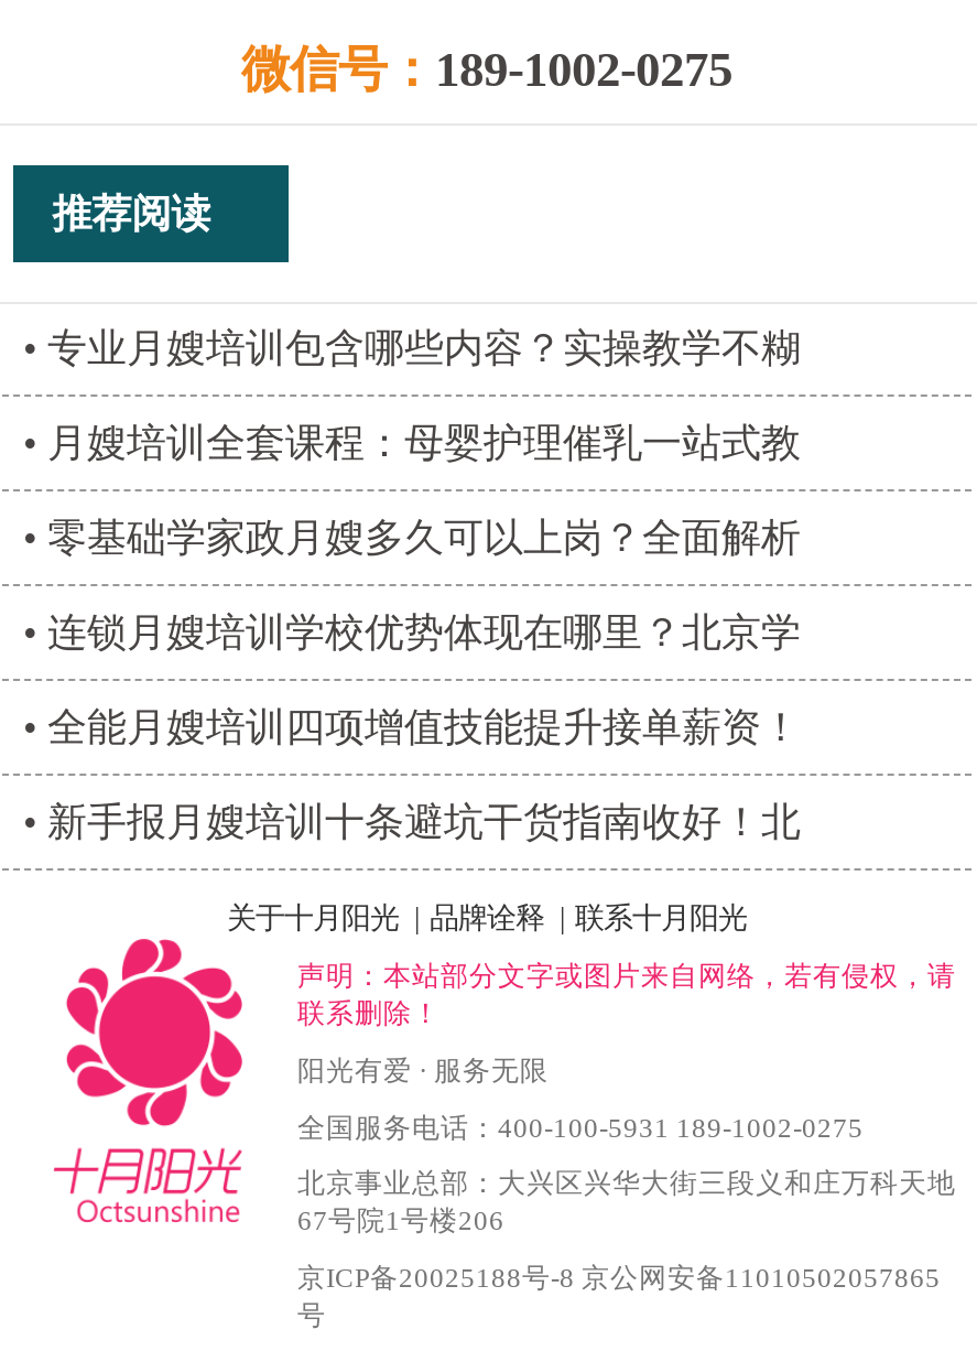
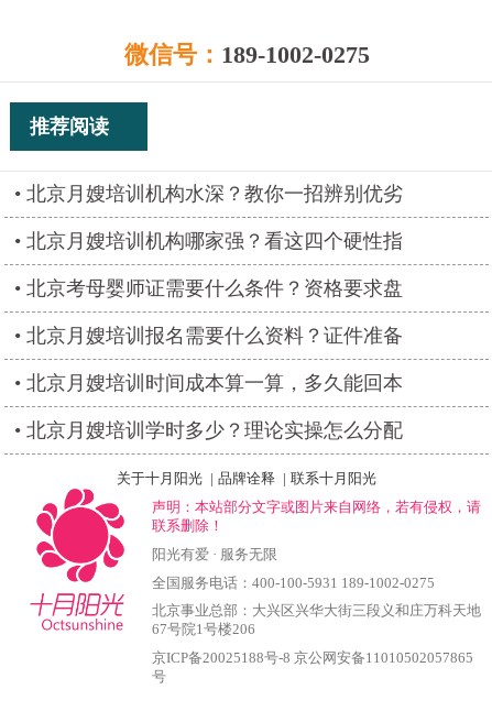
[47,327,801,371] 专业月嫂培训包含哪些内容？实操教学不糊 -> [27,183,403,205] 北京月嫂培训机构水深？教你一招辨别优劣
[47,422,801,466] 月嫂培训全套课程：母婴护理催乳一站式教 -> [27,230,403,252] 北京月嫂培训机构哪家强？看这四个硬性指
[47,516,801,560] 零基础学家政月嫂多久可以上岗？全面解析 -> [27,278,403,300] 北京考母婴师证需要什么条件？资格要求盘
[47,611,801,655] 连锁月嫂培训学校优势体现在哪里？北京学 -> [27,325,403,347] 北京月嫂培训报名需要什么资料？证件准备
[47,705,801,750] 全能月嫂培训四项增值技能提升接单薪资！ -> [27,372,403,394] 北京月嫂培训时间成本算一算，多久能回本
[47,800,801,844] 新手报月嫂培训十条避坑干货指南收好！北 -> [27,419,403,441] 北京月嫂培训学时多少？理论实操怎么分配

